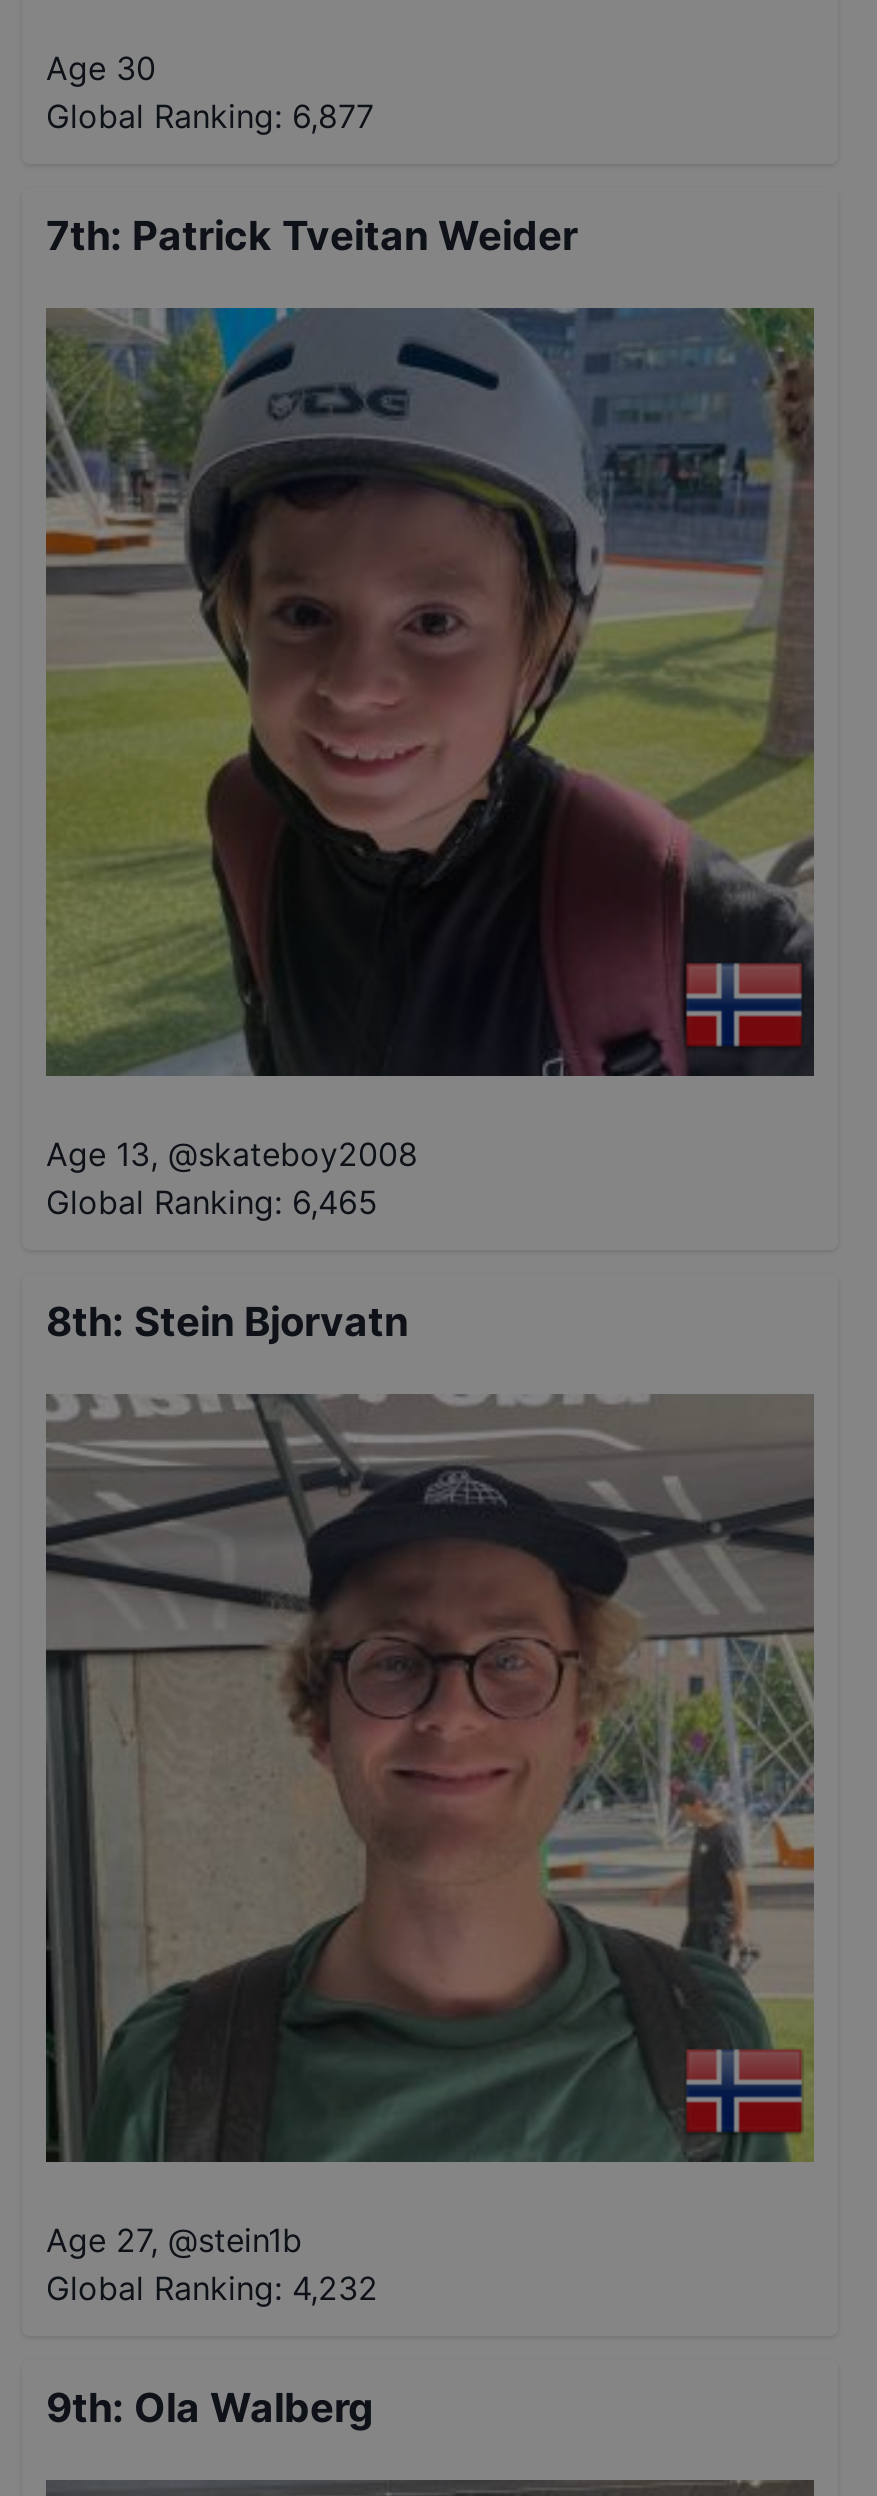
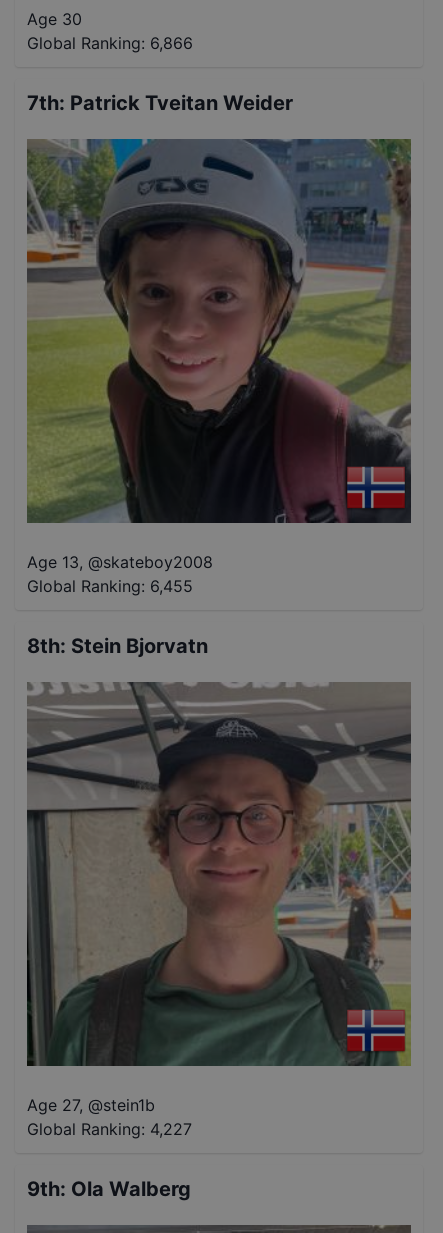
[46,96,374,136] Global Ranking: 6,877 -> [27,33,193,53] Global Ranking: 6,866
[46,1182,378,1222] Global Ranking: 6,465 -> [27,576,193,596] Global Ranking: 6,455
[46,2268,378,2308] Global Ranking: 4,232 -> [27,1119,192,1139] Global Ranking: 4,227

